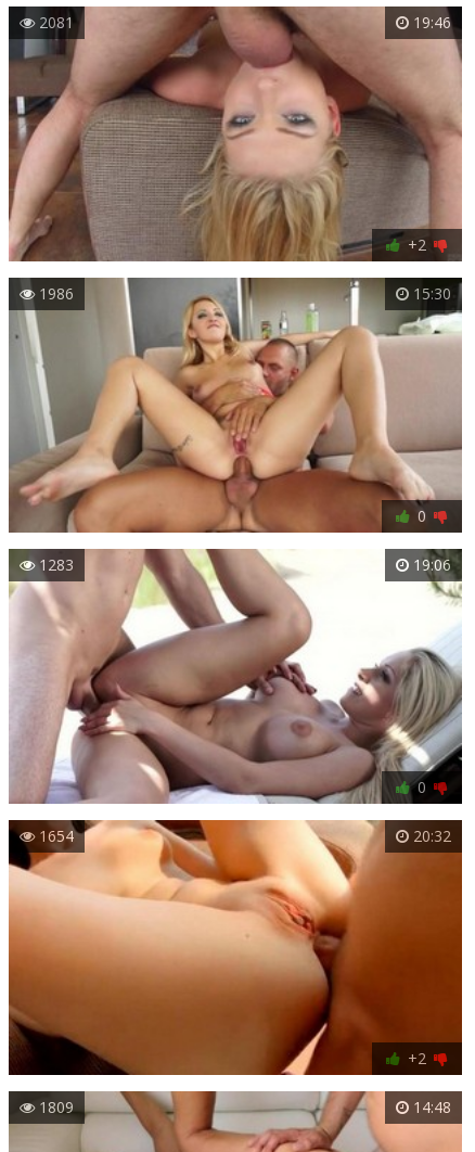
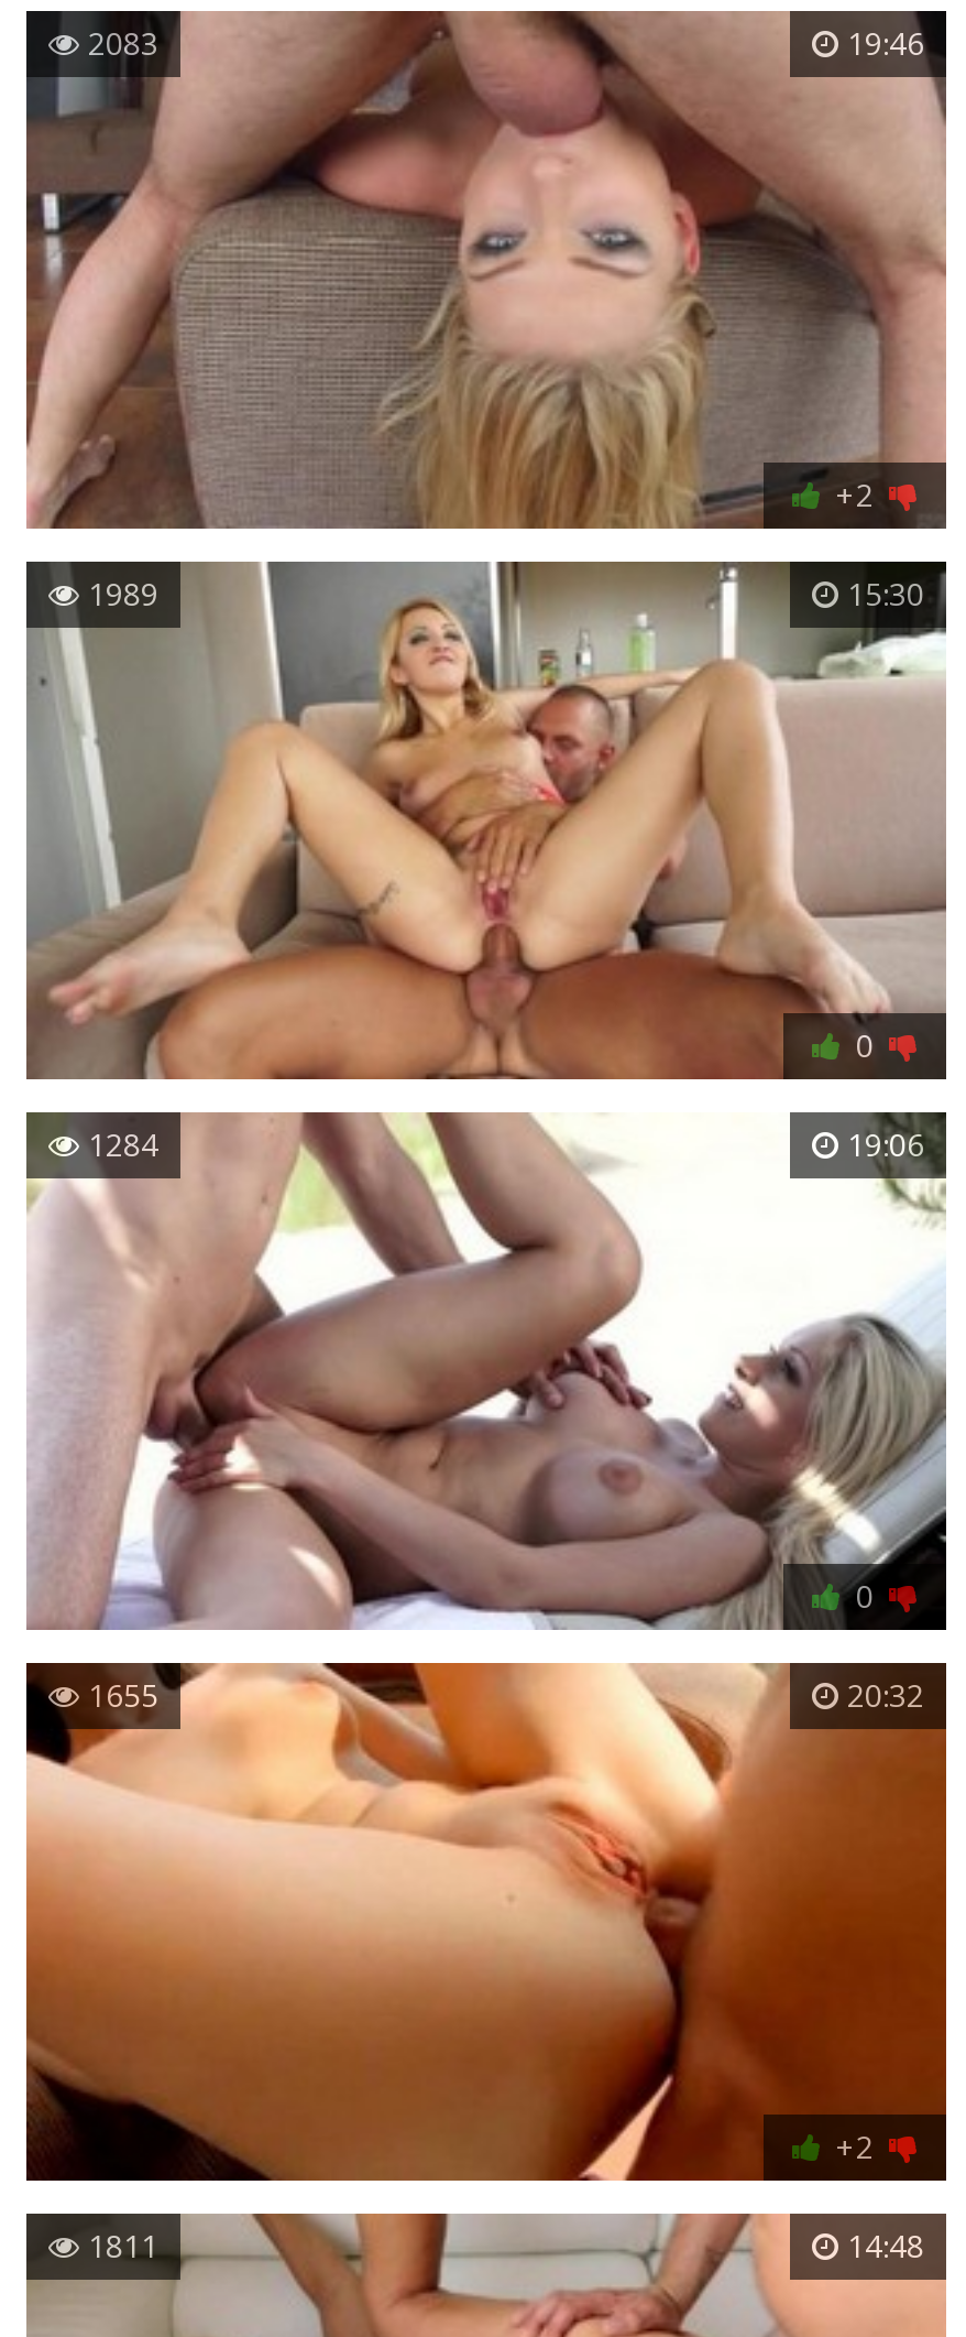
[35,12,74,33] 2081 -> [79,22,158,64] 2083
[35,283,74,304] 1986 -> [79,573,158,615] 1989
[35,555,74,575] 1283 -> [79,1124,158,1166] 1284
[35,826,74,846] 1654 -> [79,1674,158,1716] 1655
[35,1097,74,1118] 1809 -> [79,2225,158,2267] 1811

